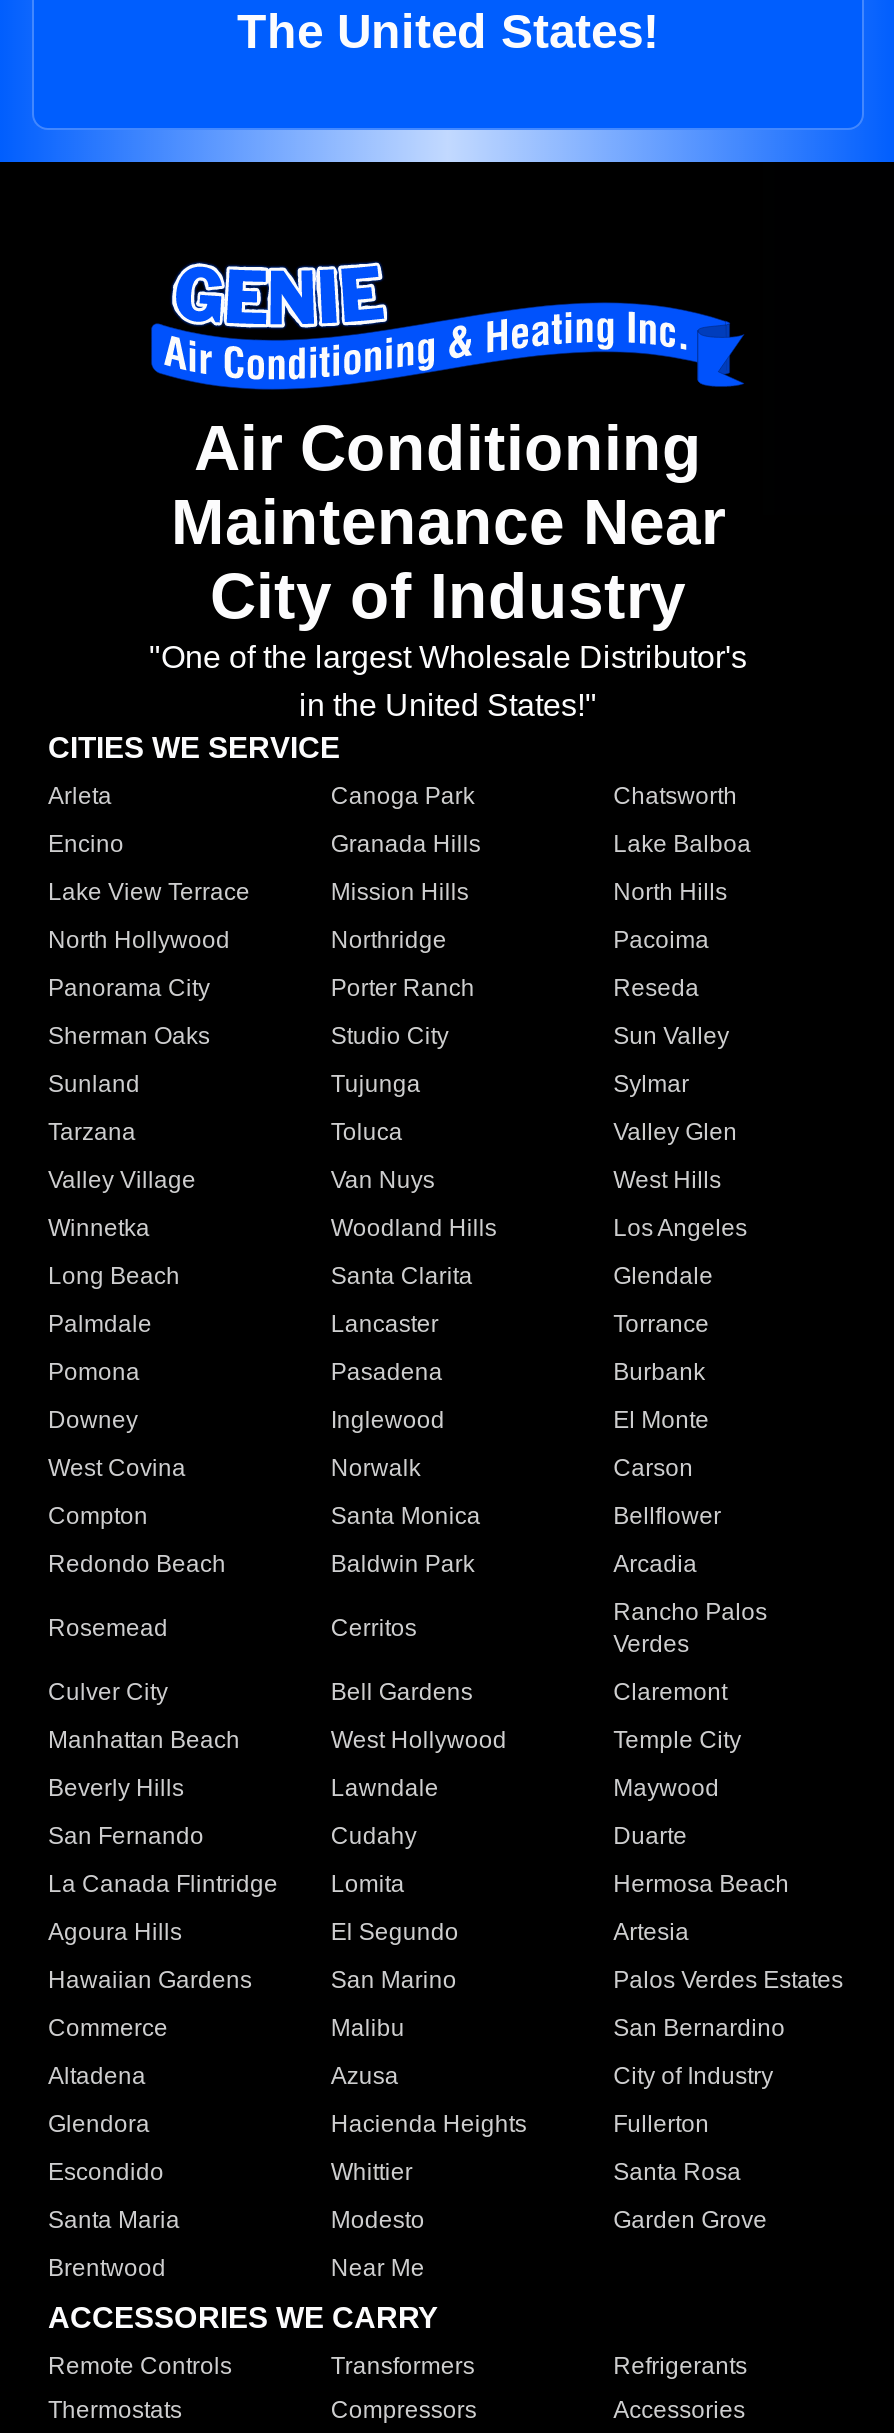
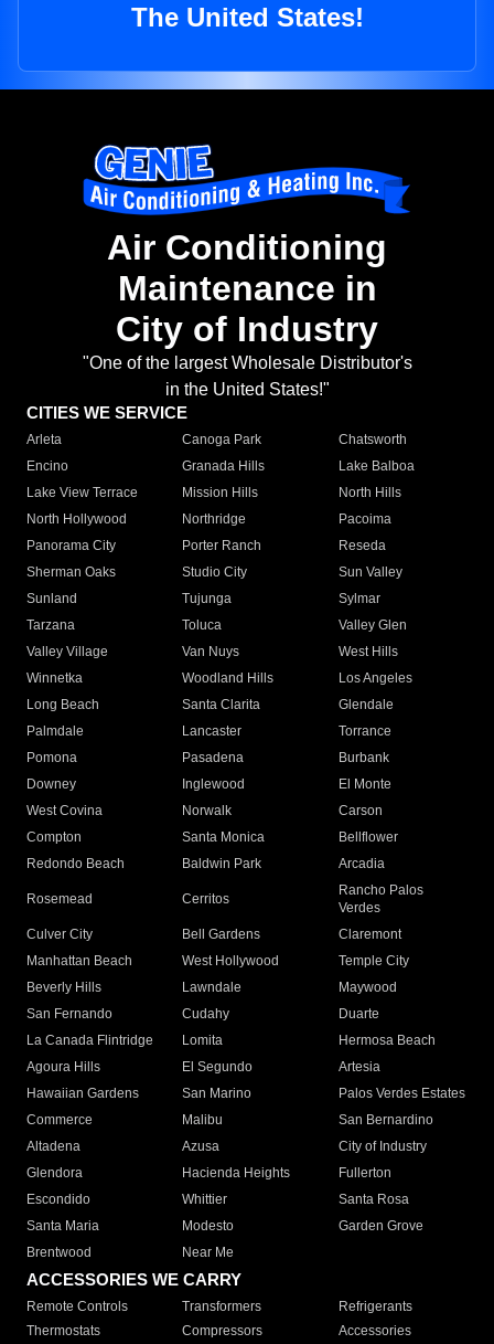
[171,487,725,559] Maintenance Near -> [117,269,377,308] Maintenance in

